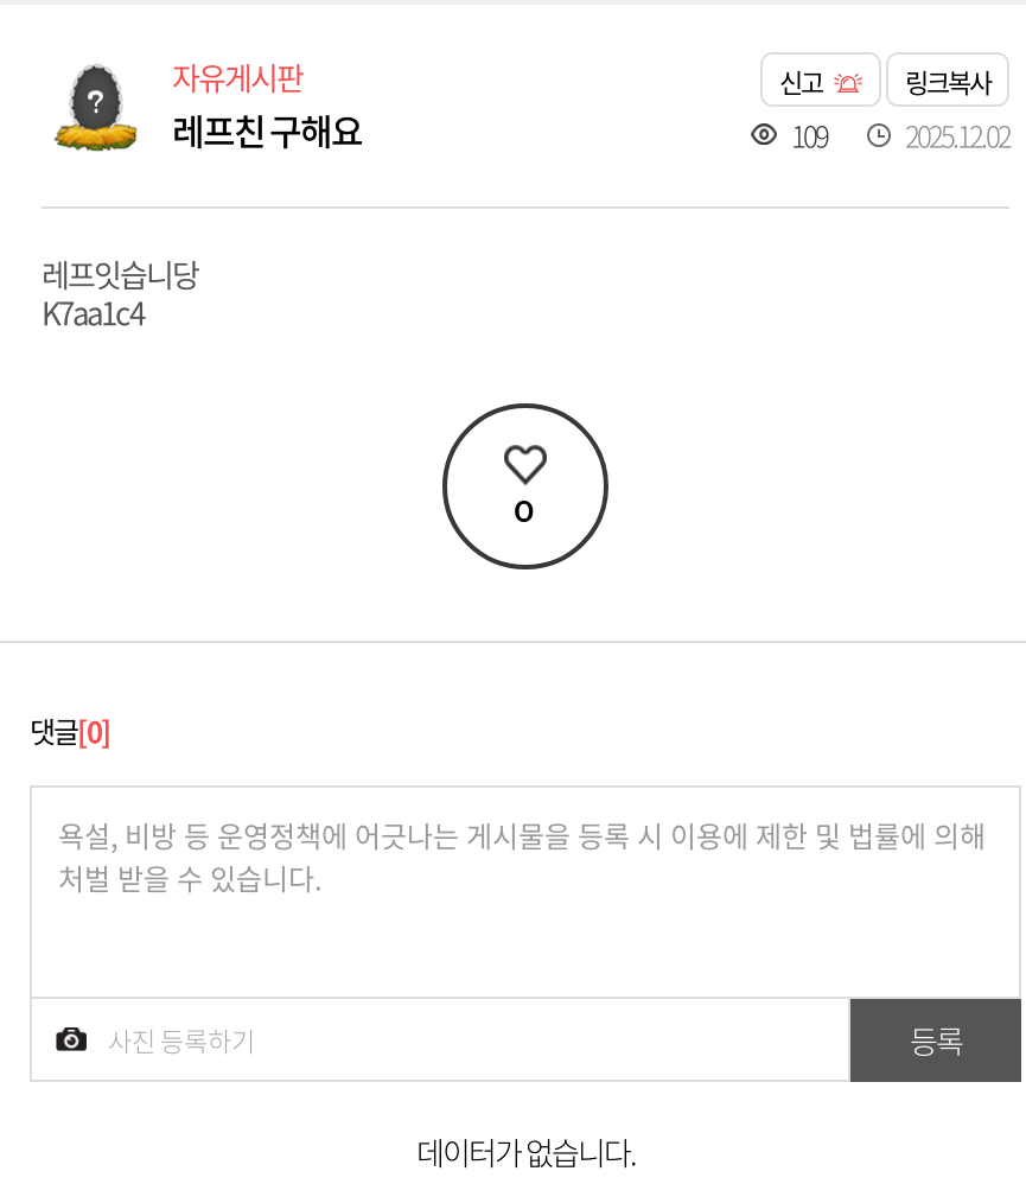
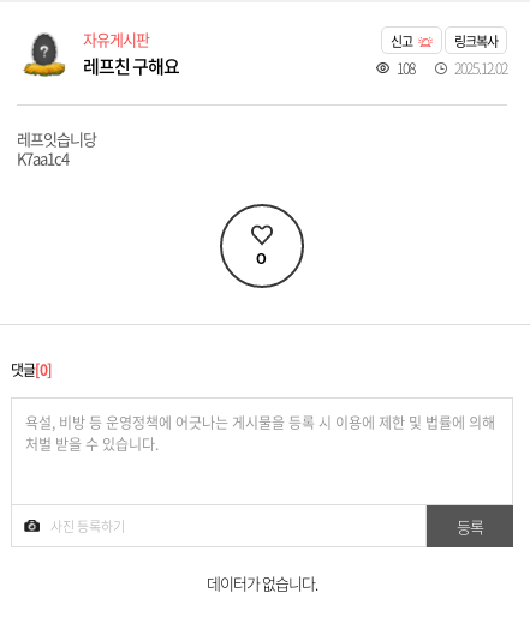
[791,114,1009,157] 109 2025.12.02 -> [397,58,507,79] 108 2025.12.02

